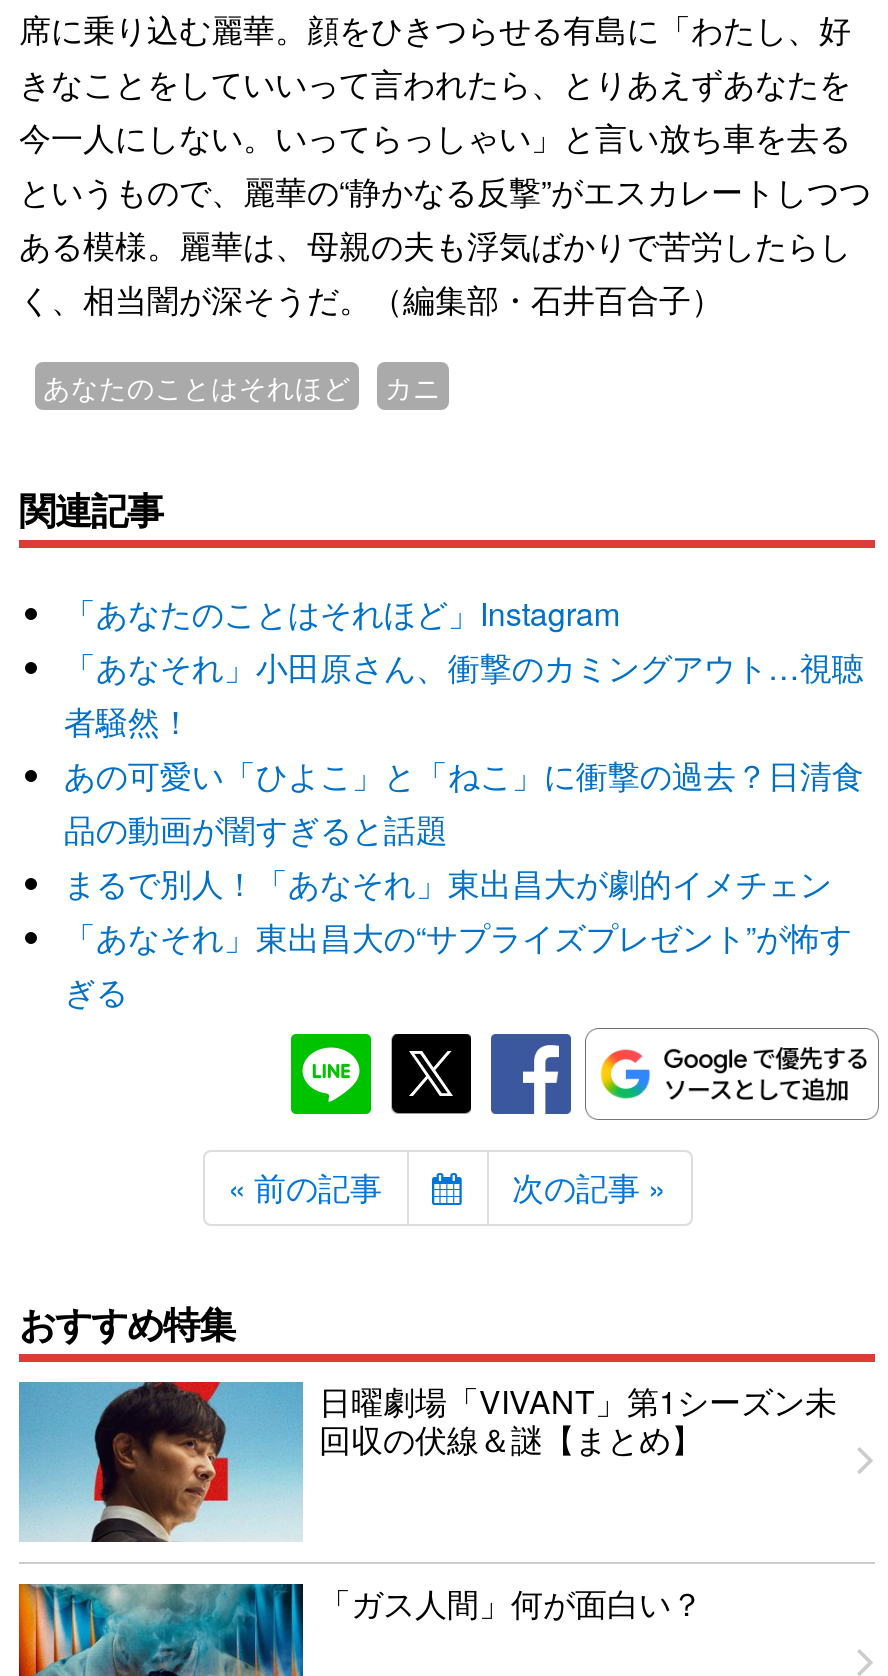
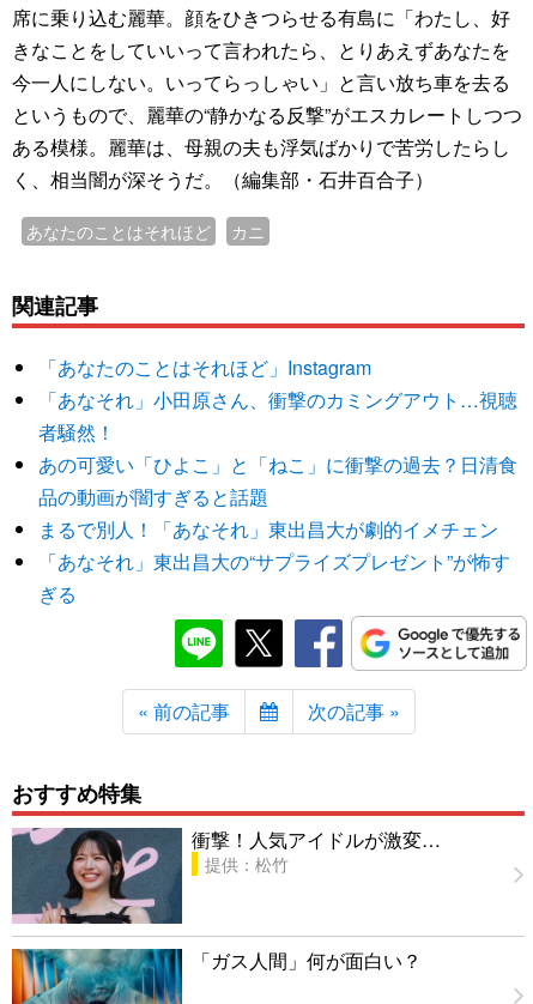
[17,1378,837,1544] [image] | 日曜劇場「VIVANT」第1シーズン未 | 回収の伏線＆謎【まとめ】 -> [11,826,441,925] [image] | 衝撃！人気アイドルが激変… | 提供：松竹

